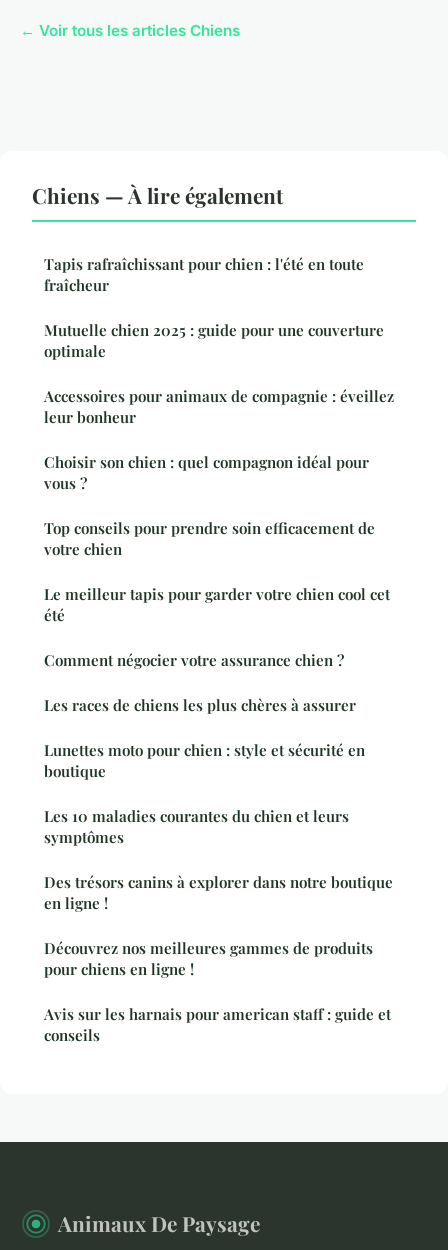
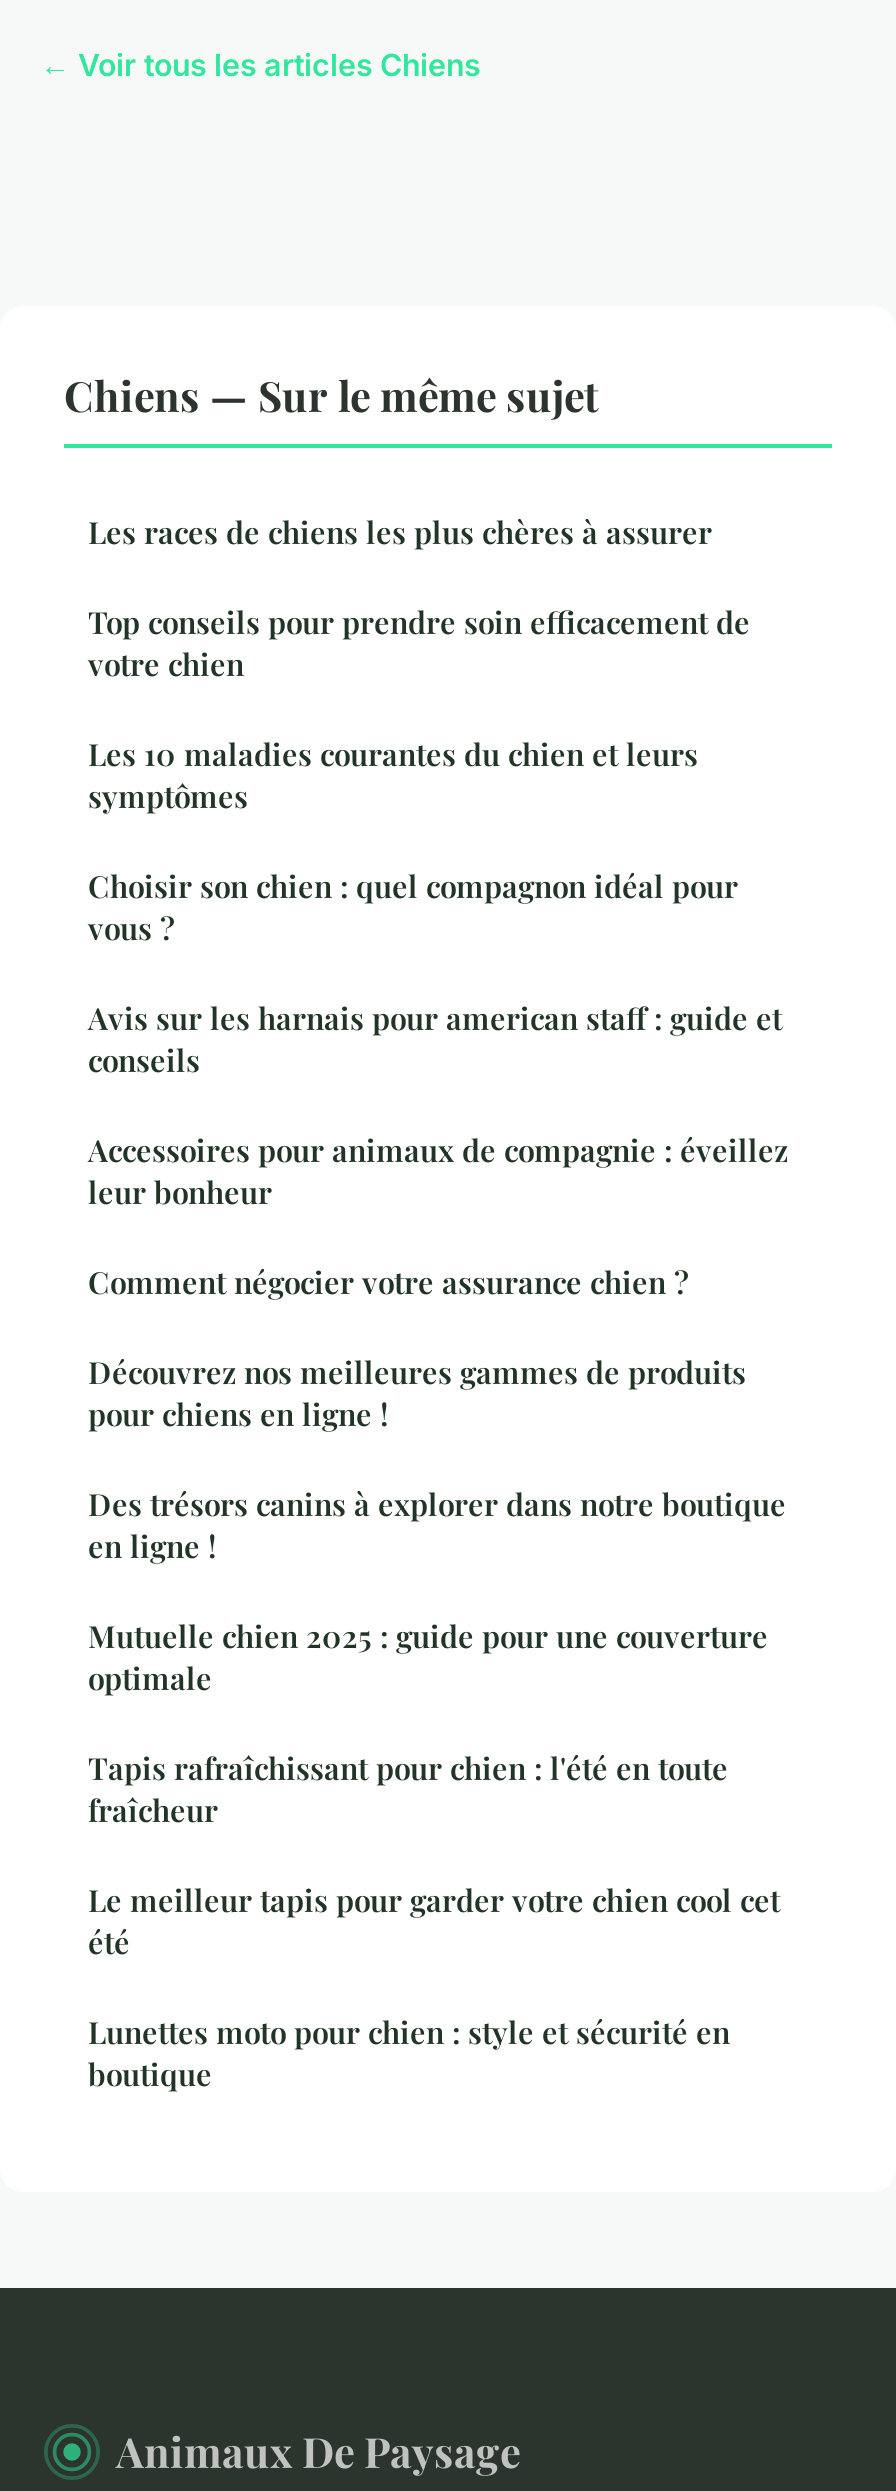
[32,181,283,209] Chiens — À lire également -> [64,366,598,422] Chiens — Sur le même sujet
moved [44,254,364,295] -> [88,1748,728,1830]: Tapis rafraîchissant pour chien : l'été en toute | fraîcheur
moved [44,320,394,559] -> [88,602,788,1698]: Mutuelle chien 2025 : guide pour une couverture | optimale | Accessoires pour animaux de compagnie : éveillez | leur bonheur | Choisir son chien : quel compagnon idéal pour | vous ? | Top conseils pour prendre soin efficacement de | votre chien
moved [44,584,390,625] -> [88,1880,780,1962]: Le meilleur tapis pour garder votre chien cool cet | été
moved [44,650,356,715] -> [88,512,712,1302]: Comment négocier votre assurance chien ? | Les races de chiens les plus chères à assurer
moved [44,740,365,781] -> [88,2012,730,2094]: Lunettes moto pour chien : style et sécurité en | boutique
moved [44,806,393,1045] -> [88,734,786,1566]: Les 10 maladies courantes du chien et leurs | symptômes | Des trésors canins à explorer dans notre boutique | en ligne ! | Découvrez nos meilleures gammes de produits | pour chiens en ligne ! | Avis sur les harnais pour american staff : guide et | conseils

